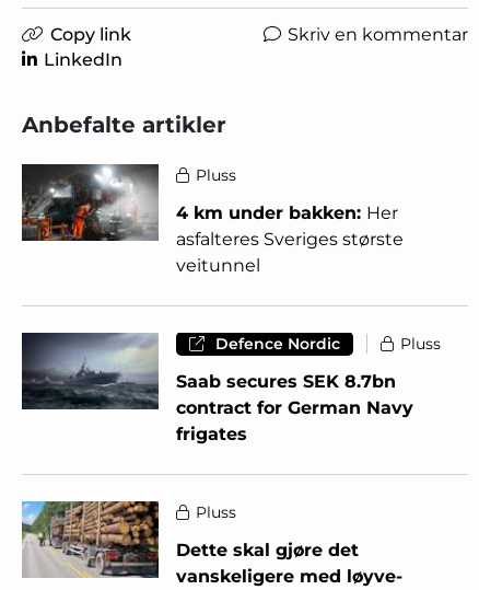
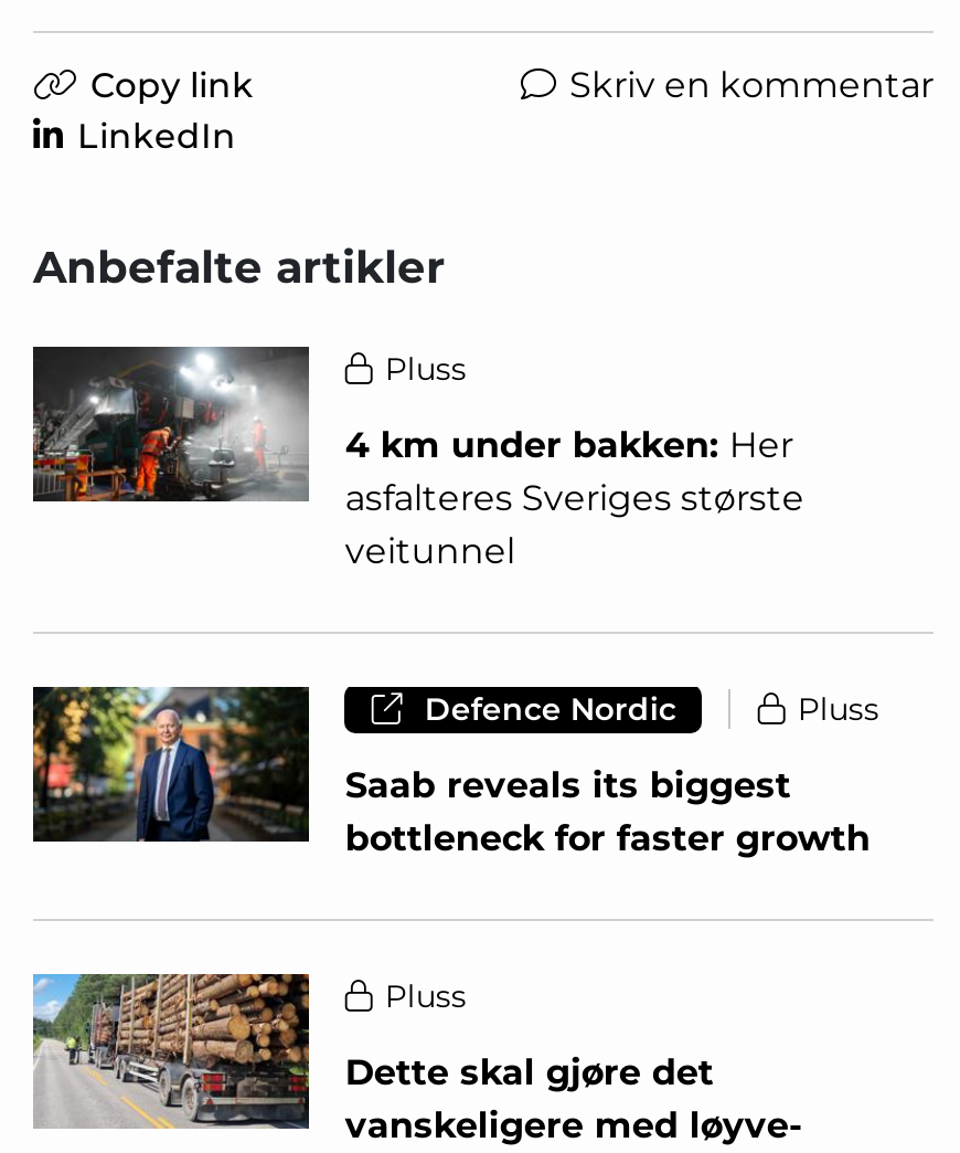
[22,332,414,444] [image] | Saab secures SEK 8.7bn | contract for German Navy | frigates -> [31,685,870,859] [image] | Saab reveals its biggest | bottleneck for faster growth

